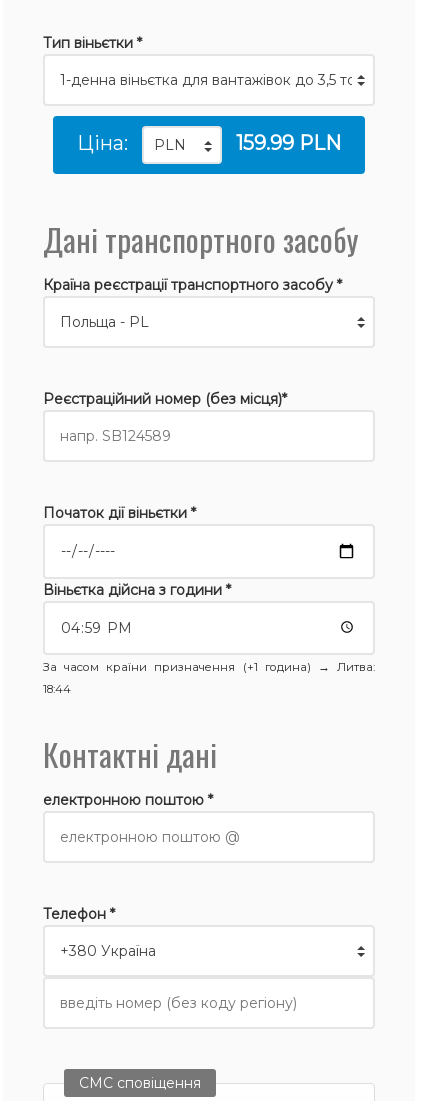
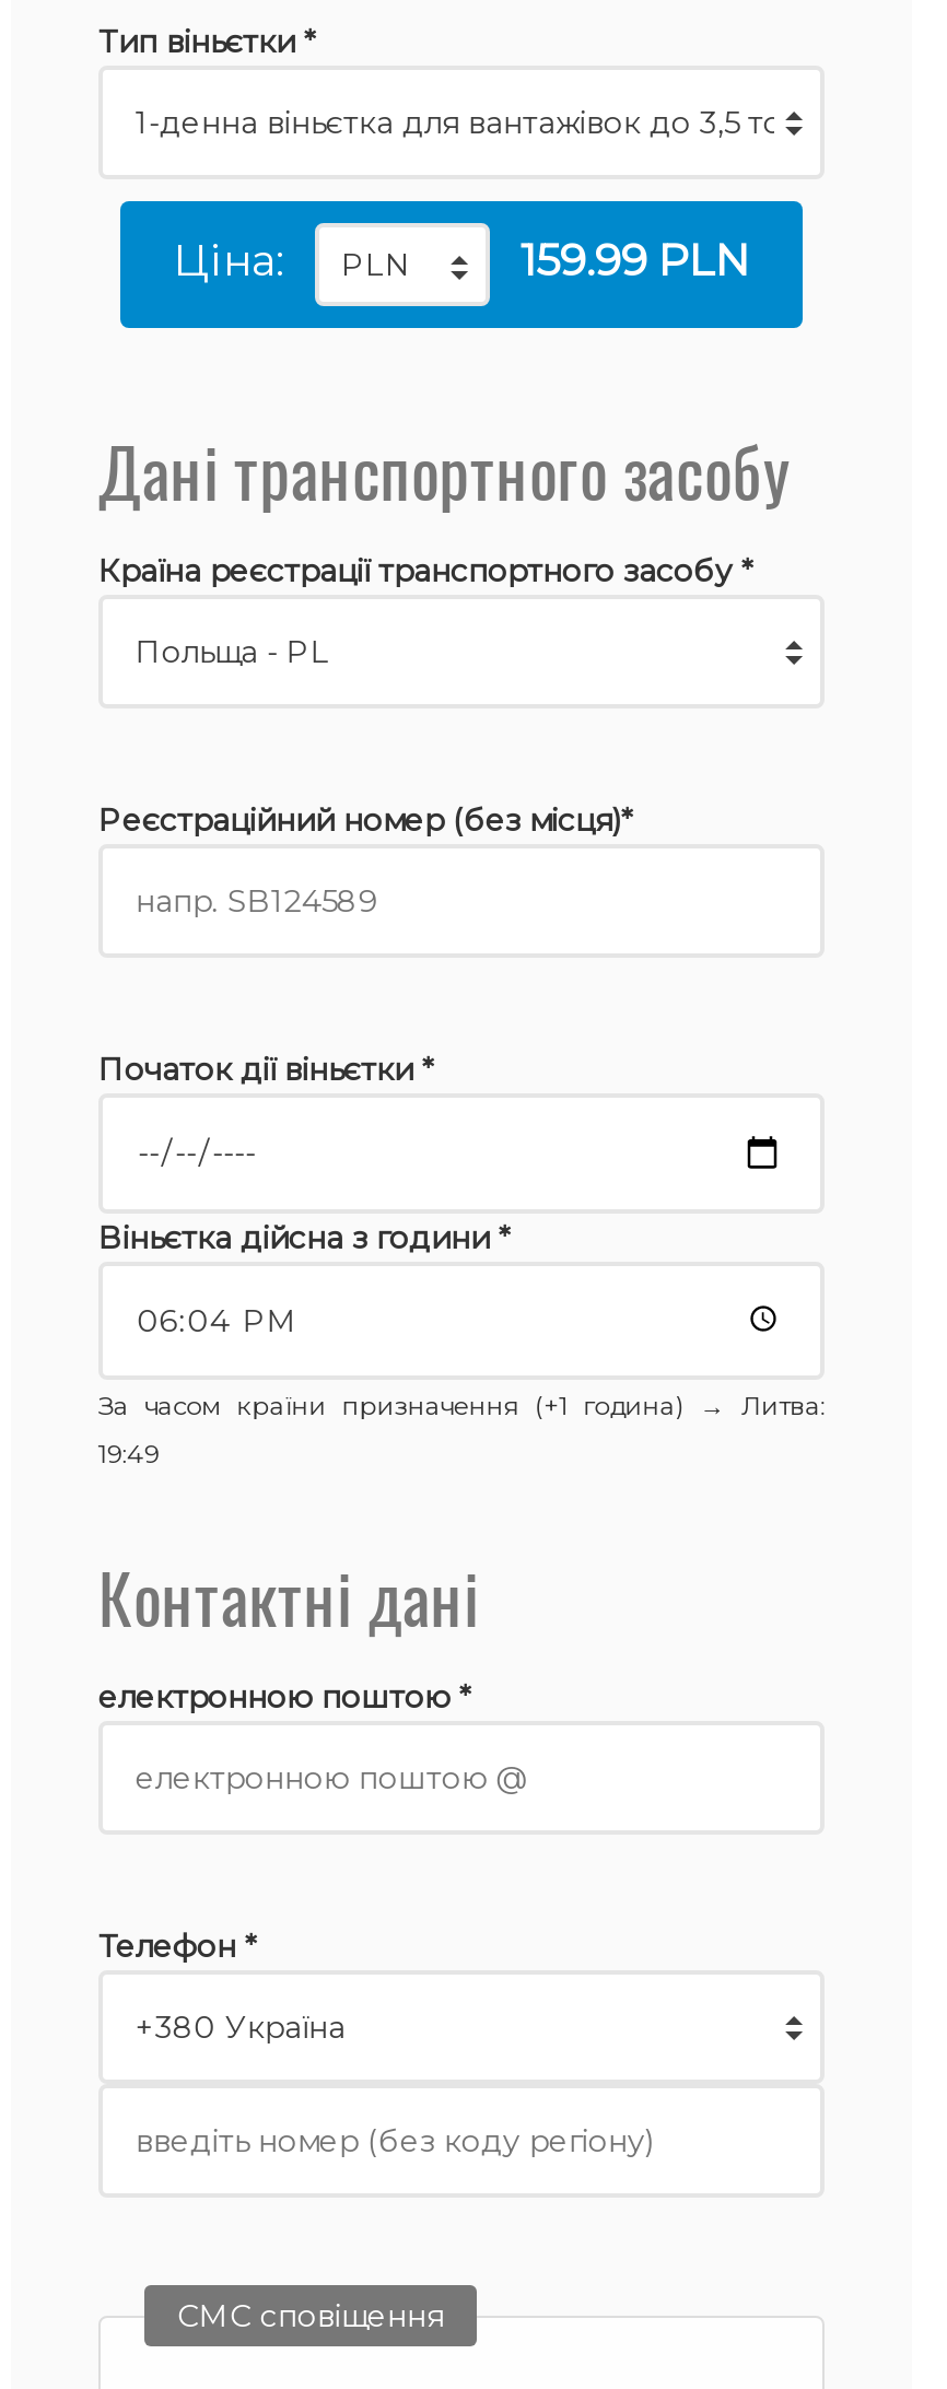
[43,682,71,696] 18:44 -> [98,1440,159,1470] 19:49

